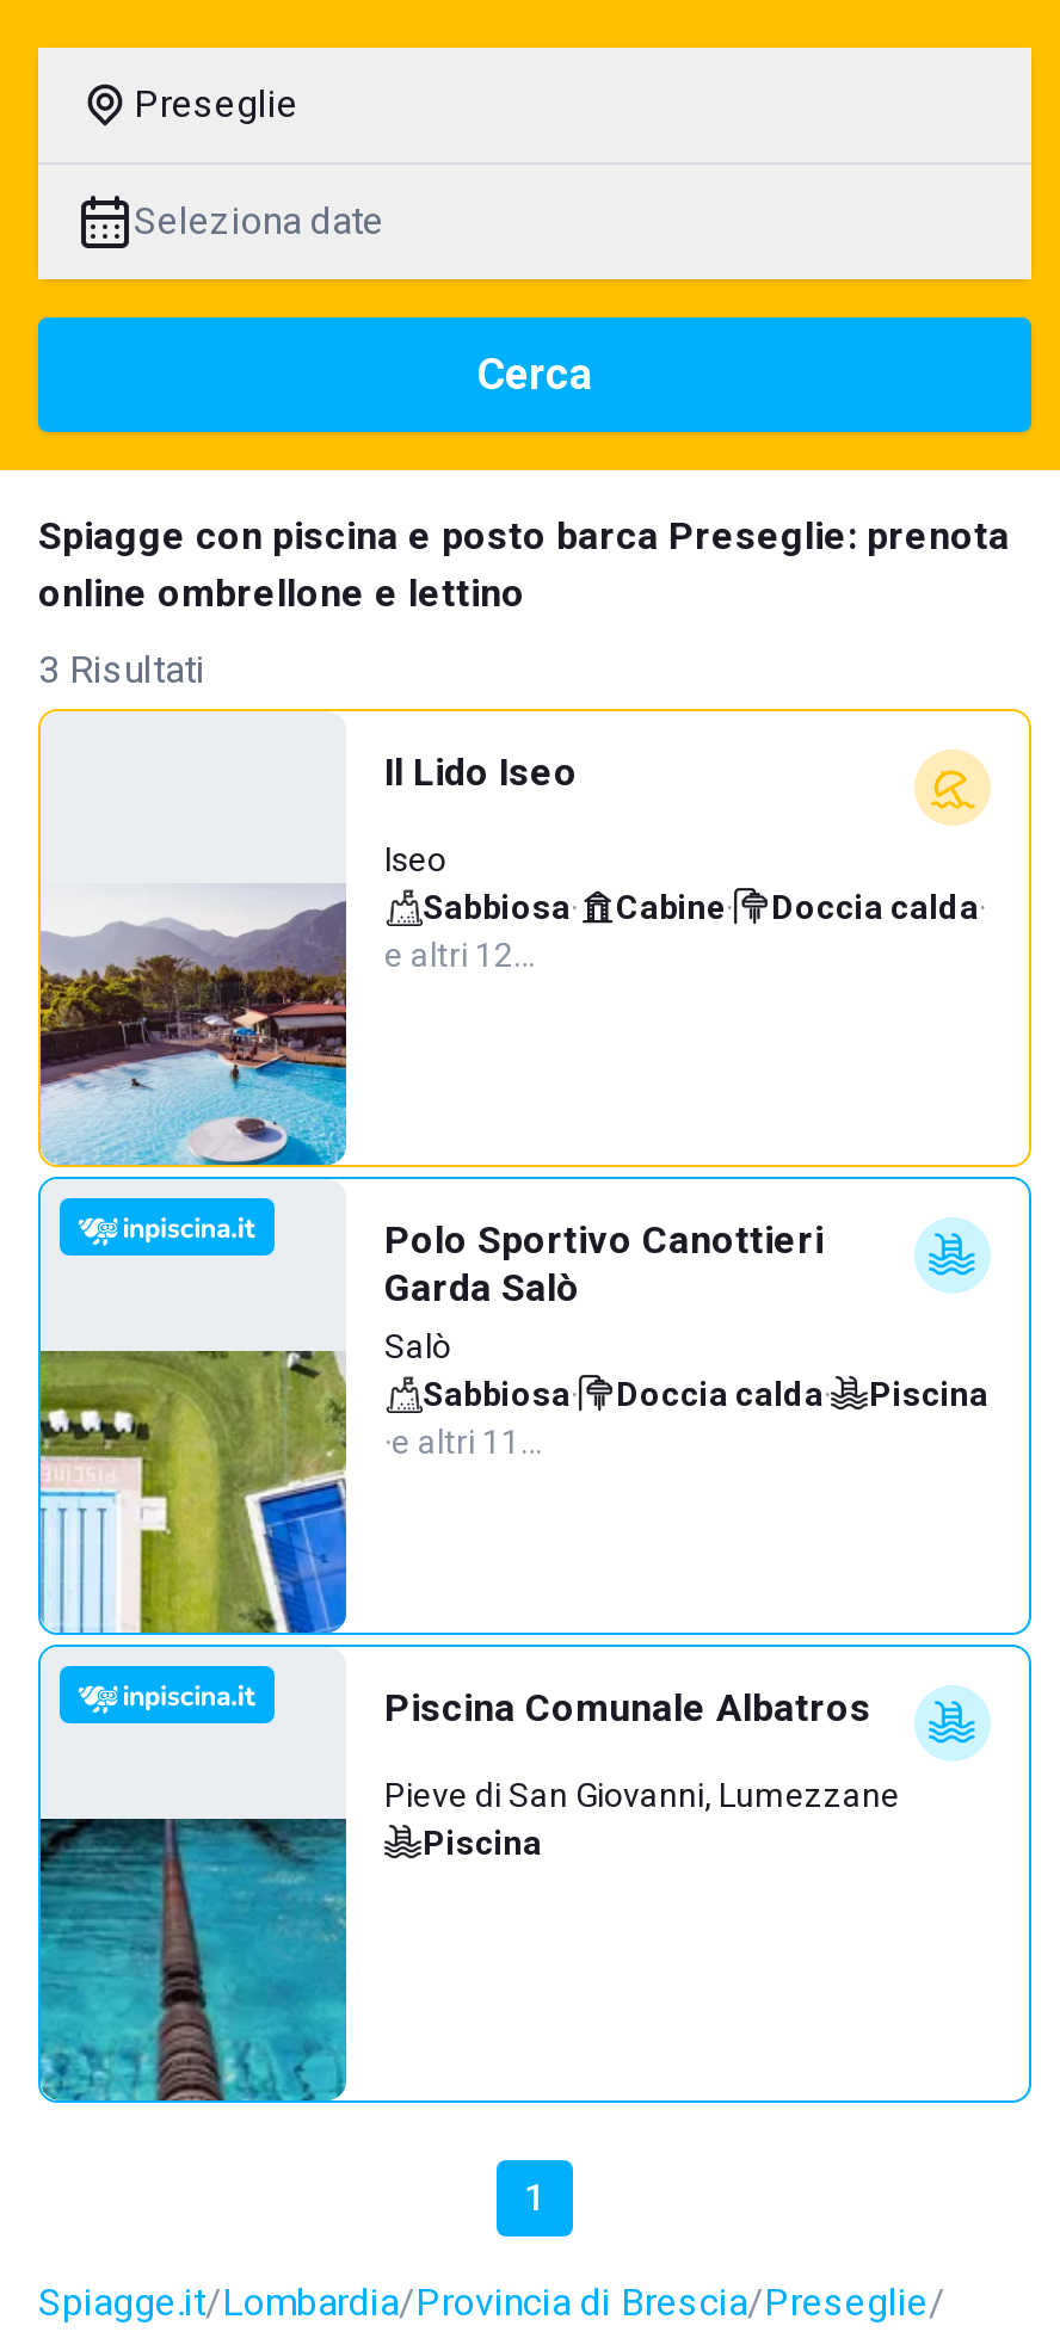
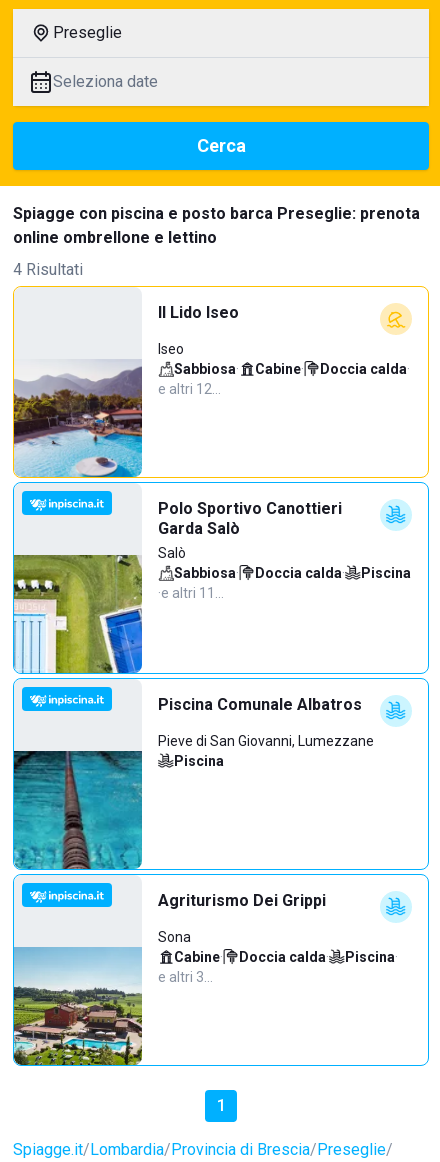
[38,647,205,692] 3 Risultati -> [13,260,83,279] 4 Risultati
none -> [13,891,398,1066] [image] | Agriturismo Dei Grippi | Sona | Cabine· | Doccia calda· | Piscina· | e altri 3…

